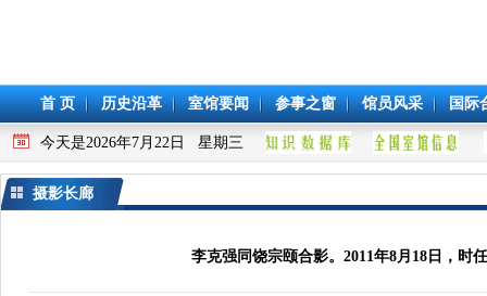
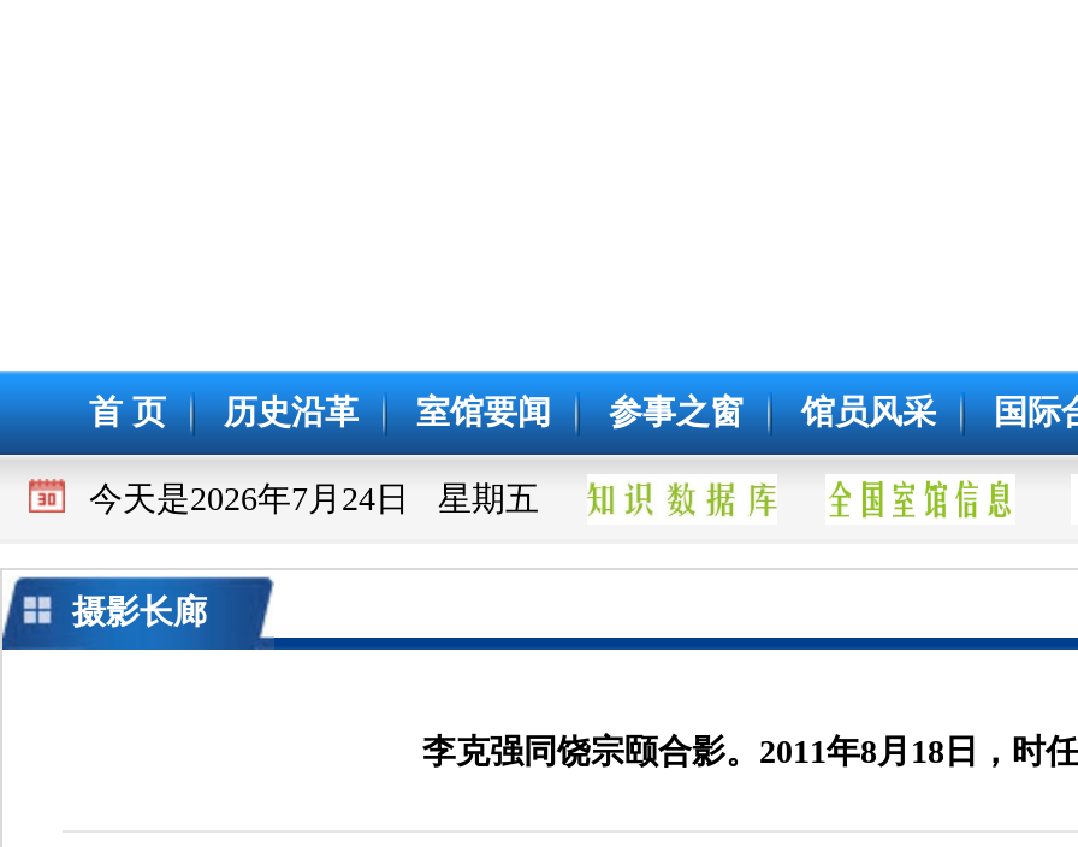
[40,134,243,151] 今天是2026年7月22日 星期三 -> [89,481,539,517] 今天是2026年7月24日 星期五

